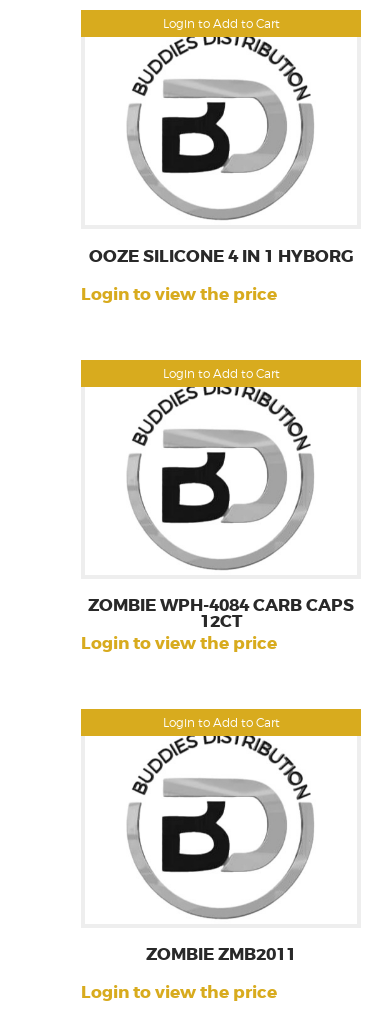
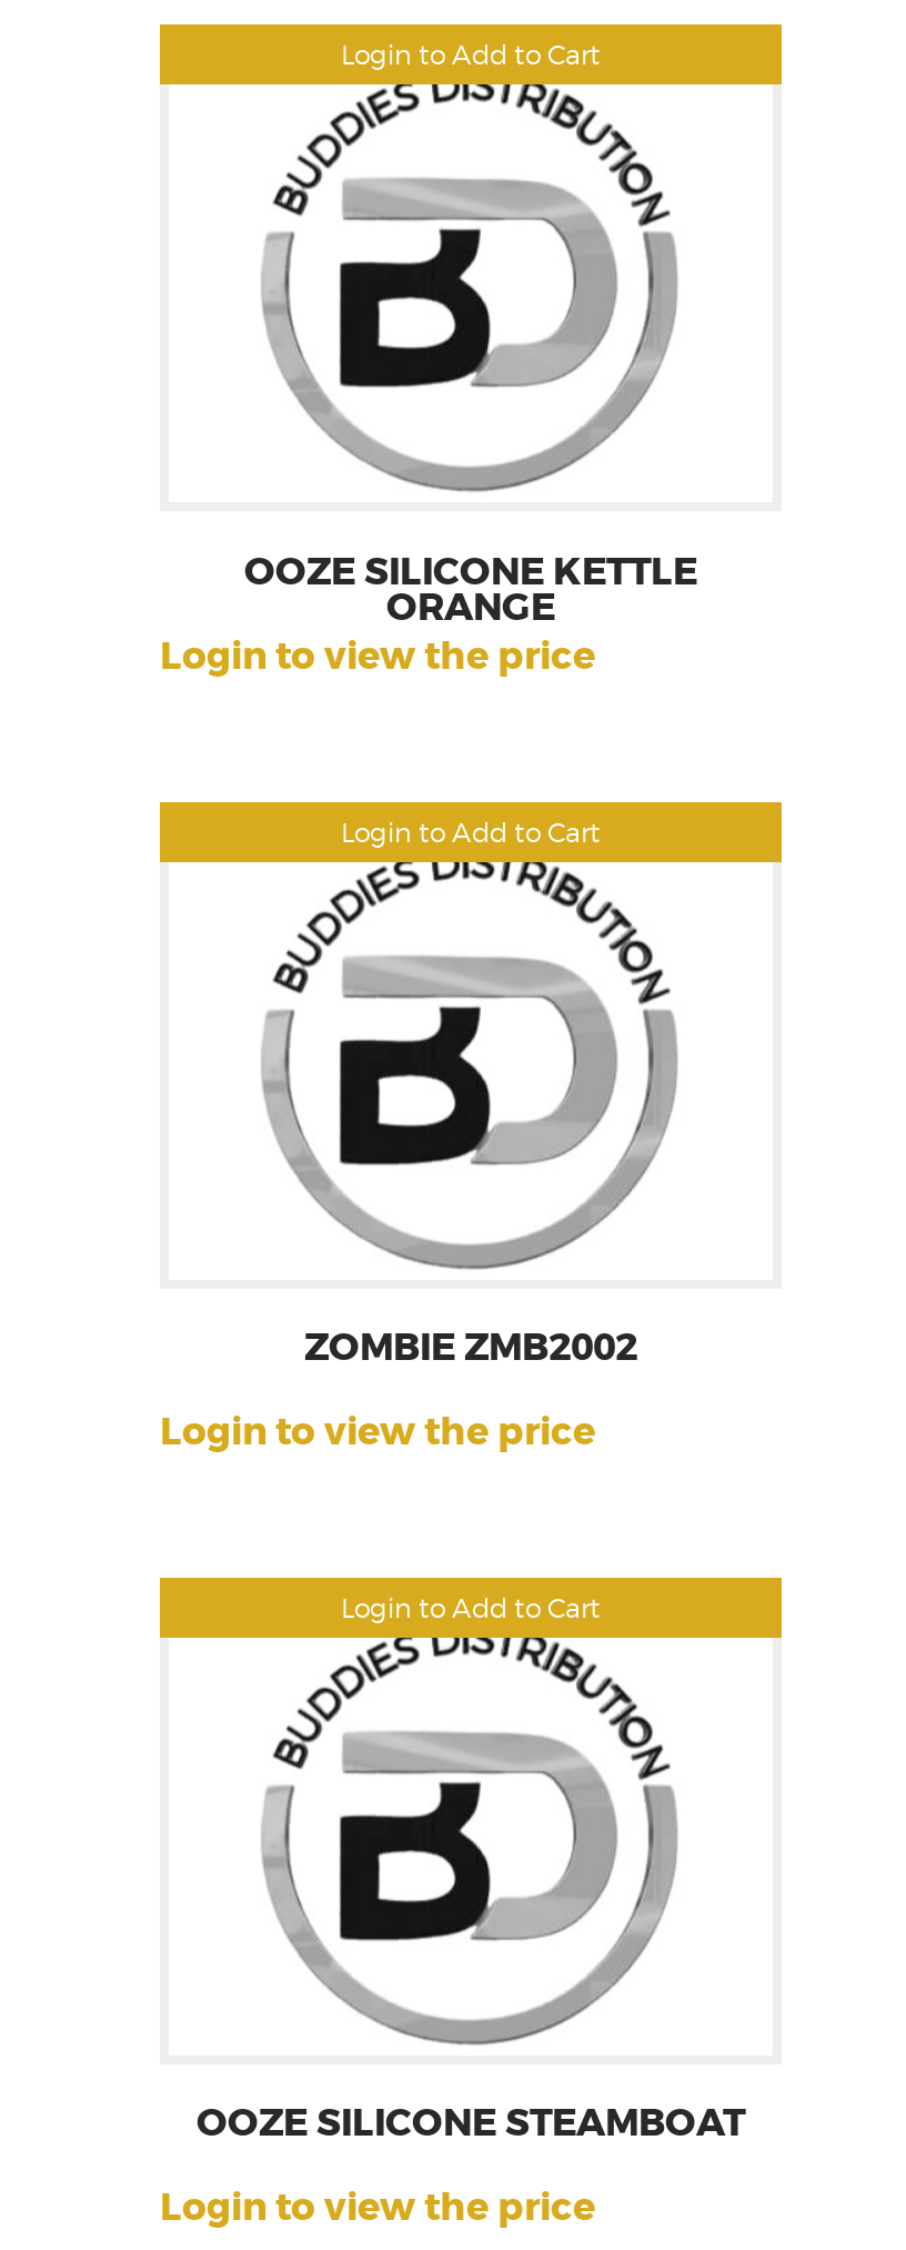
[88,246,353,267] OOZE SILICONE 4 IN 1 HYBORG -> [244,549,697,631] OOZE SILICONE KETTLE | ORANGE
[88,595,354,632] ZOMBIE WPH-4084 CARB CAPS | 12CT -> [304,1325,637,1371] ZOMBIE ZMB2002
[146,944,296,965] ZOMBIE ZMB2011 -> [197,2100,745,2147] OOZE SILICONE STEAMBOAT

